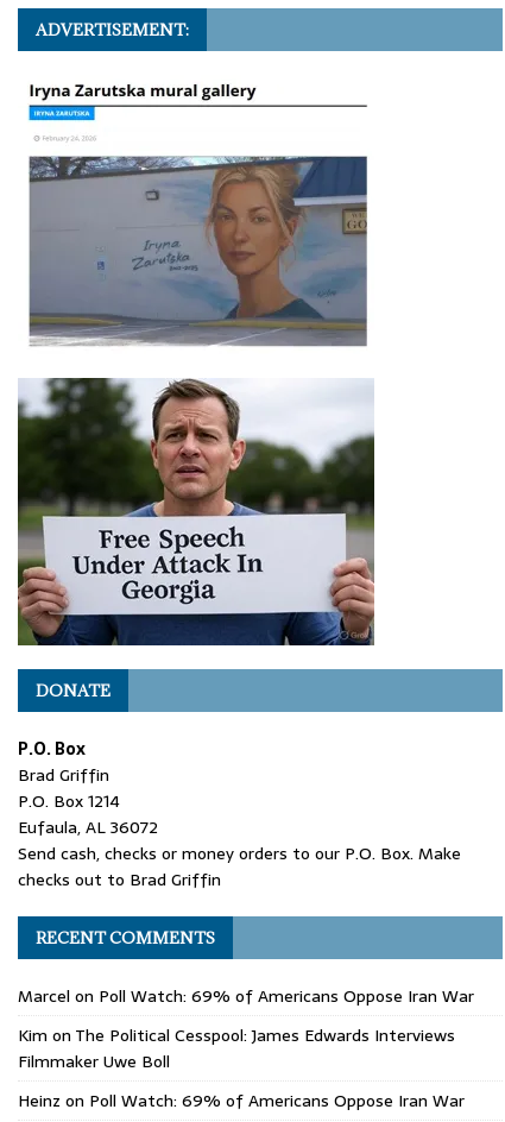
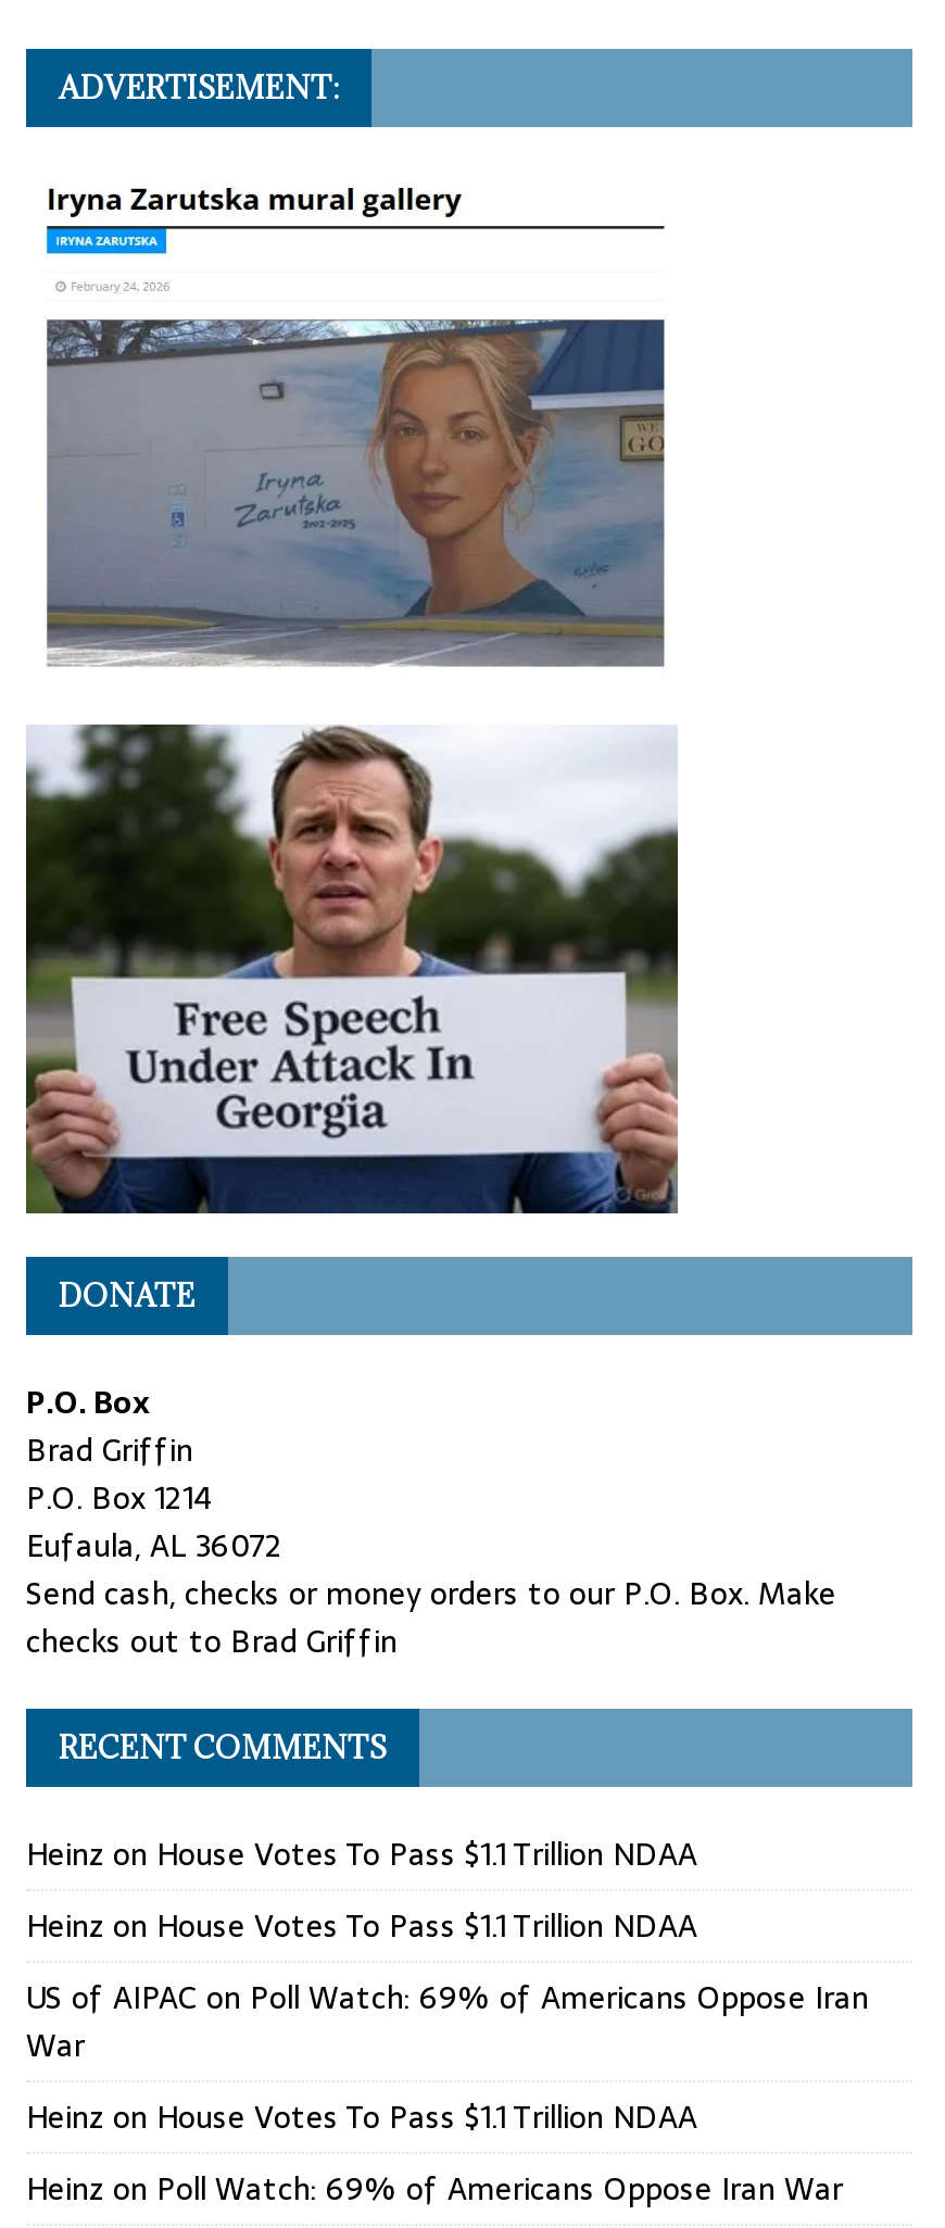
[18,983,474,1074] Marcel on Poll Watch: 69% of Americans Oppose Iran War | Kim on The Political Cesspool: James Edwards Interviews | Filmmaker Uwe Boll -> [26,1830,869,2141] Heinz on House Votes To Pass $1.1 Trillion NDAA | Heinz on House Votes To Pass $1.1 Trillion NDAA | US of AIPAC on Poll Watch: 69% of Americans Oppose Iran | War | Heinz on House Votes To Pass $1.1 Trillion NDAA

